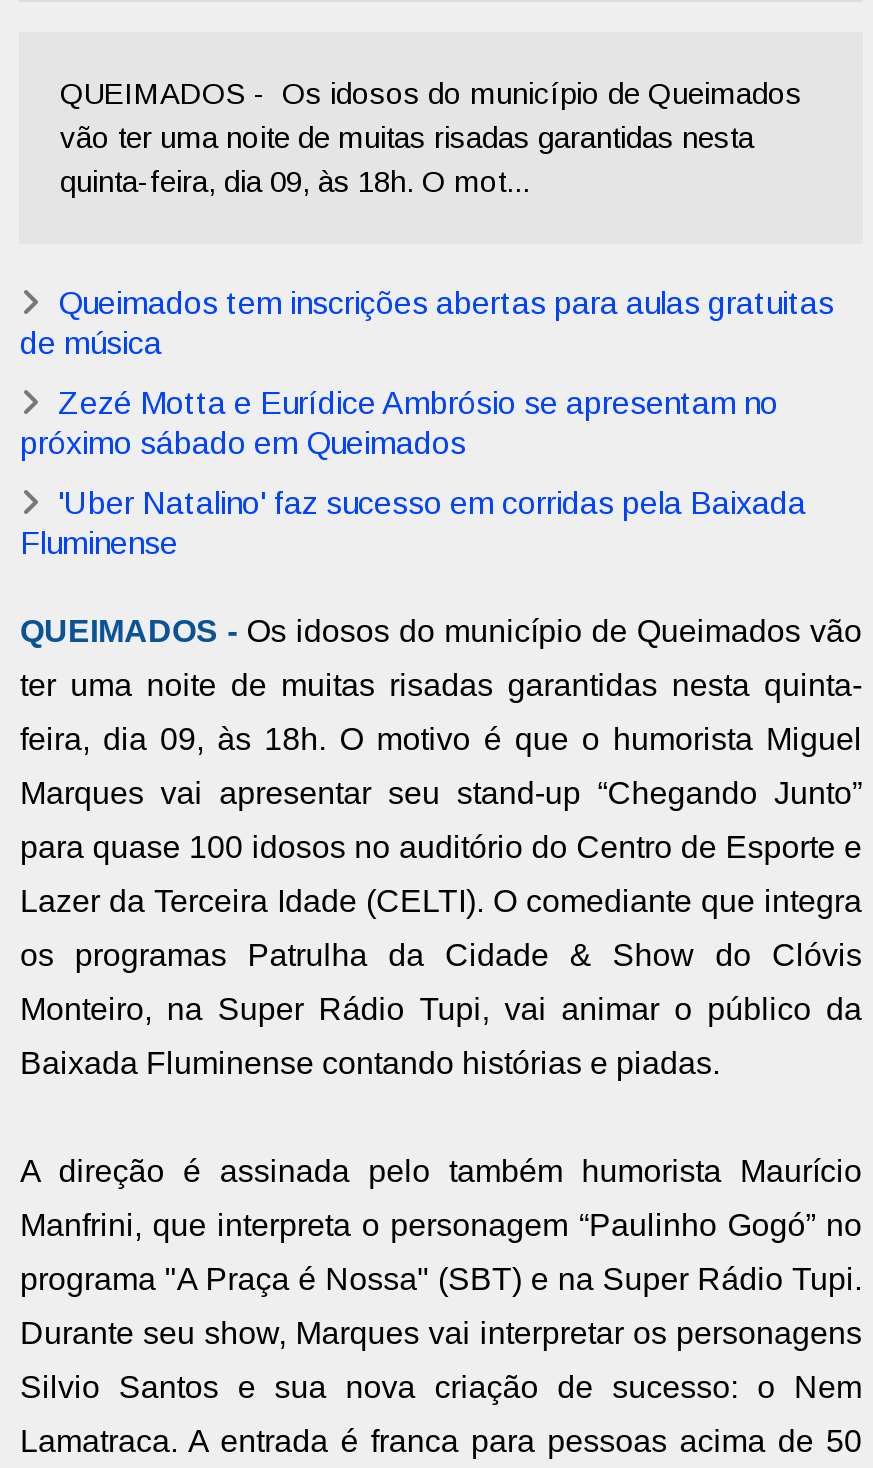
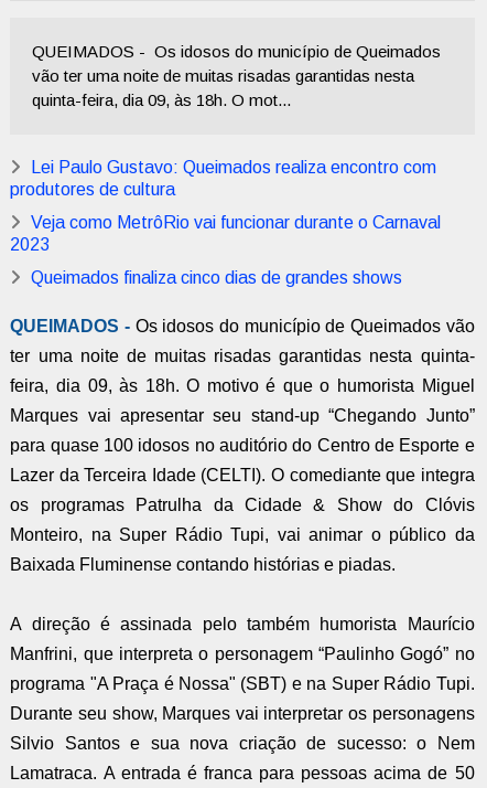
[20,287,834,361] Queimados tem inscrições abertas para aulas gratuitas | de música -> [10,158,437,199] Lei Paulo Gustavo: Queimados realiza encontro com | produtores de cultura
[20,387,778,461] Zezé Motta e Eurídice Ambrósio se apresentam no | próximo sábado em Queimados -> [10,213,441,254] Veja como MetrôRio vai funcionar durante o Carnaval | 2023
[20,487,806,561] 'Uber Natalino' faz sucesso em corridas pela Baixada | Fluminense -> [31,269,403,287] Queimados finaliza cinco dias de grandes shows

